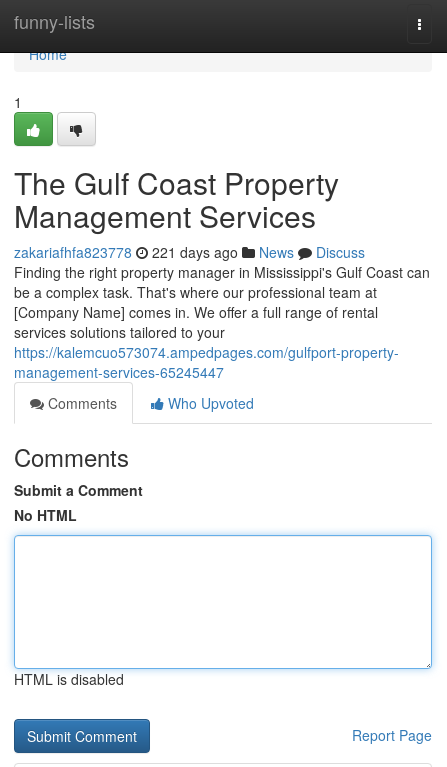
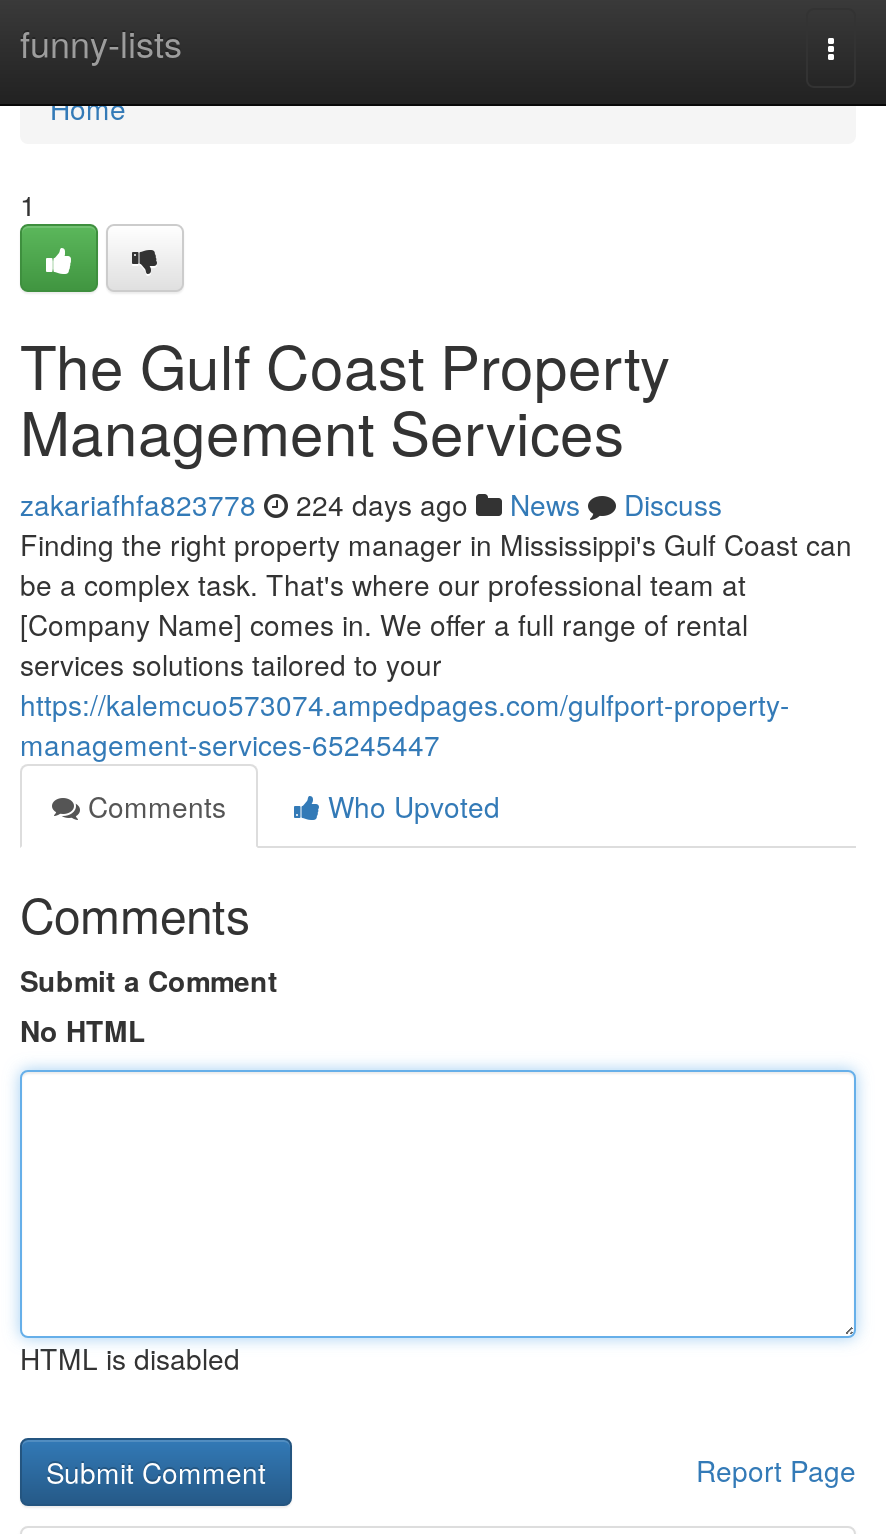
[14,242,365,262] zakariafhfa823778 221 days ago News Discuss -> [20,484,722,524] zakariafhfa823778 224 days ago News Discuss

